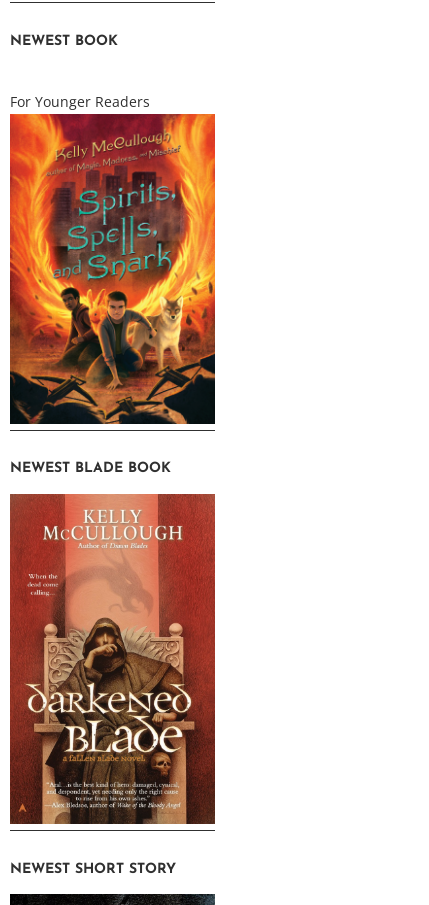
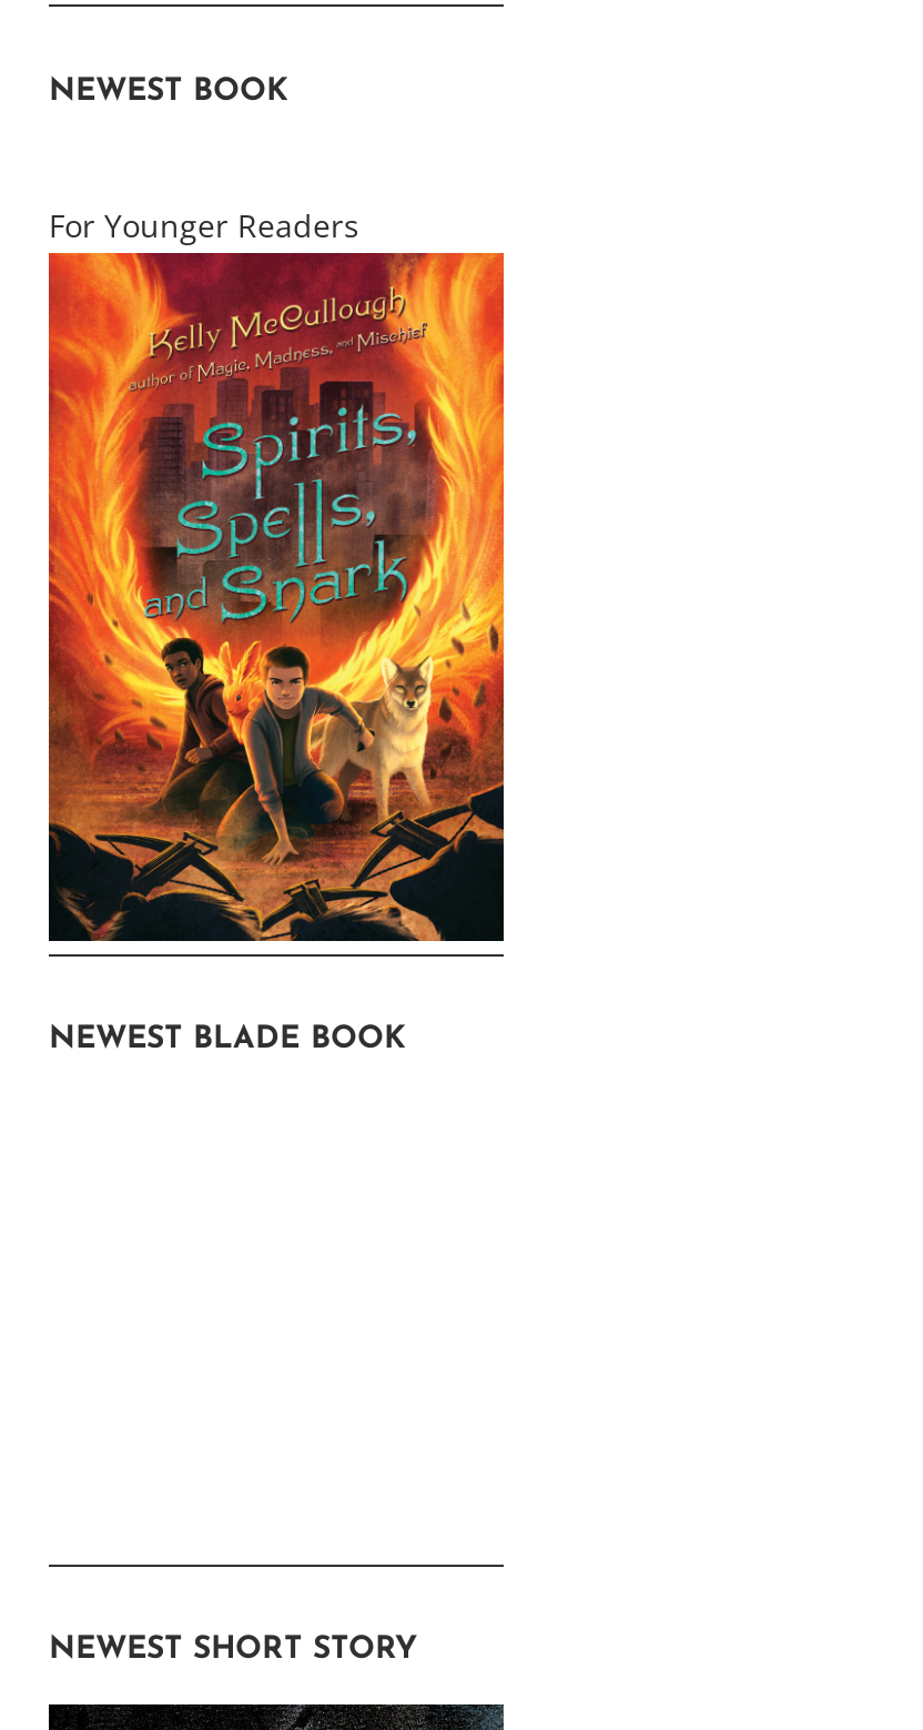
[9,493,216,825] [image] -> none

